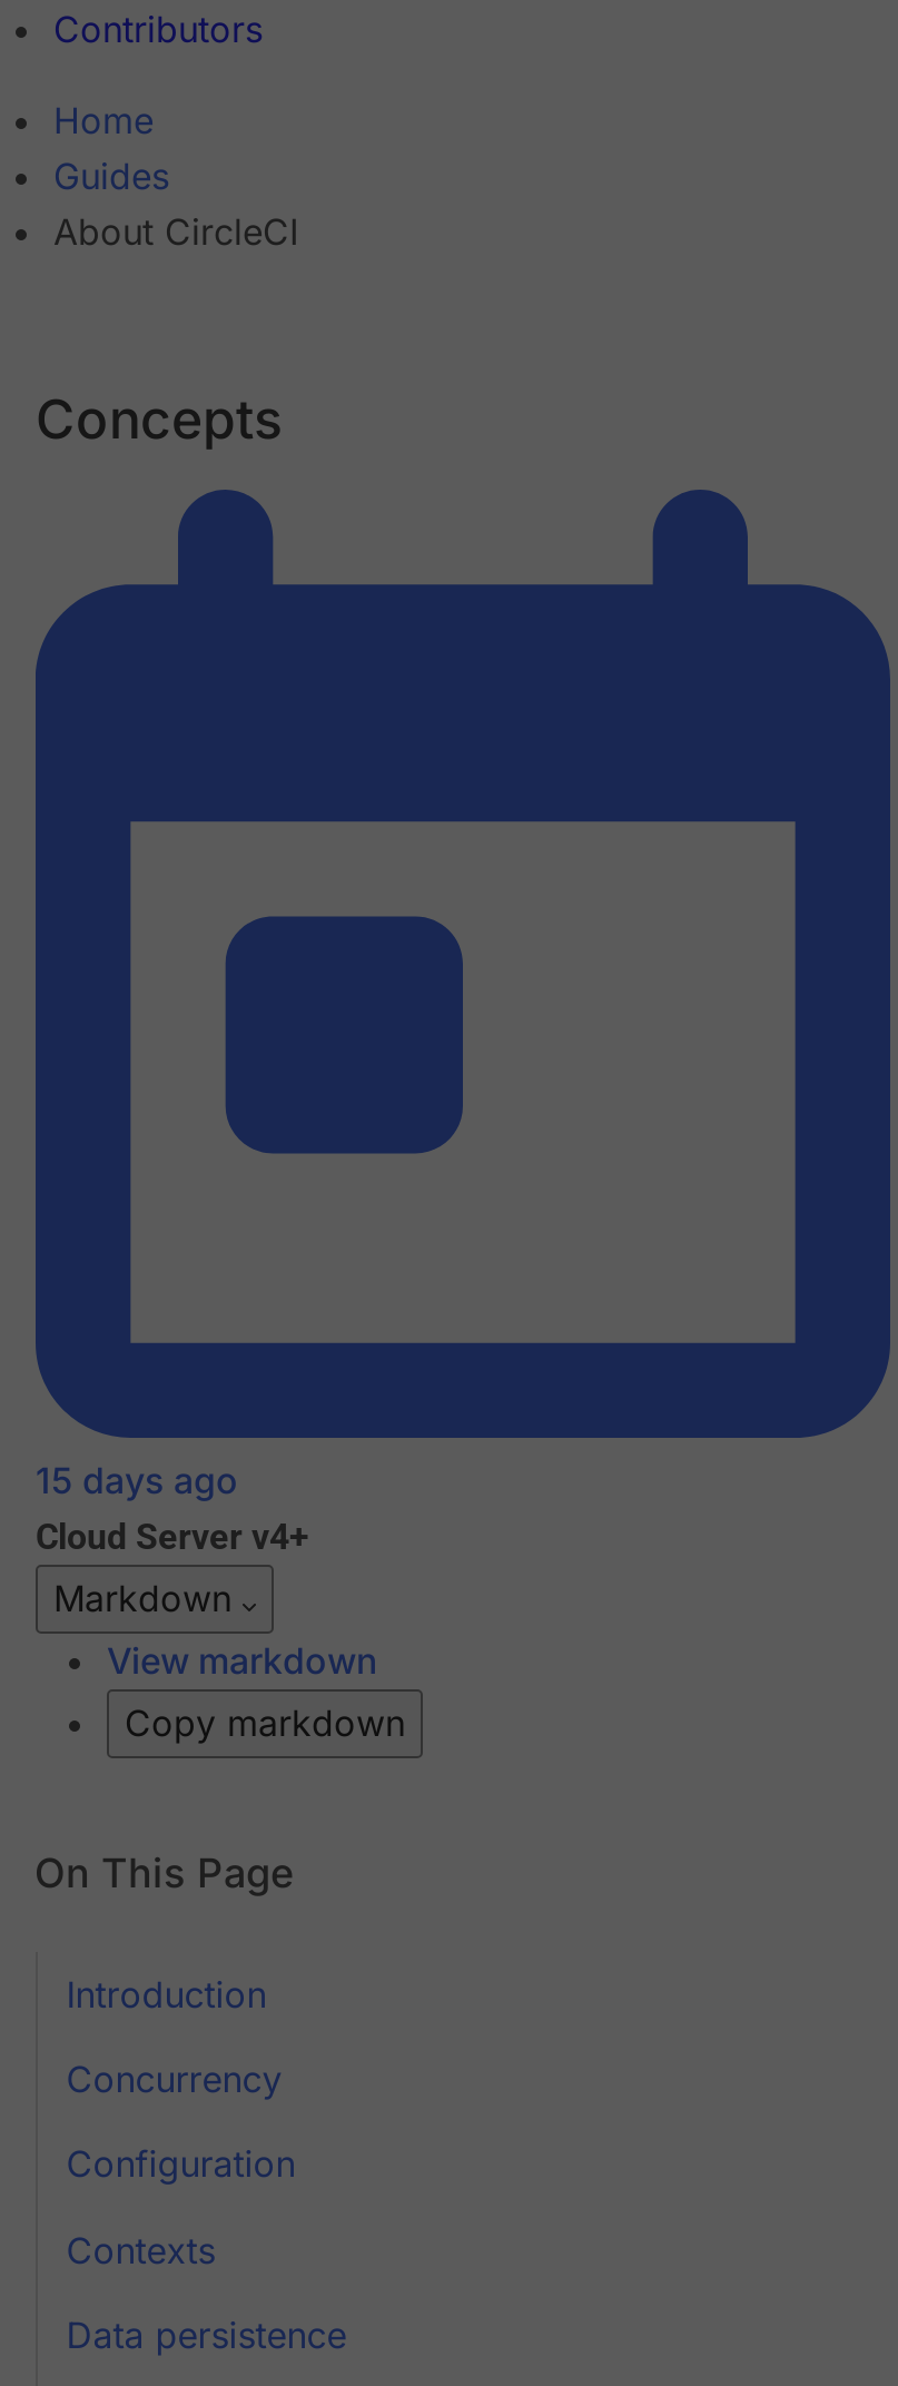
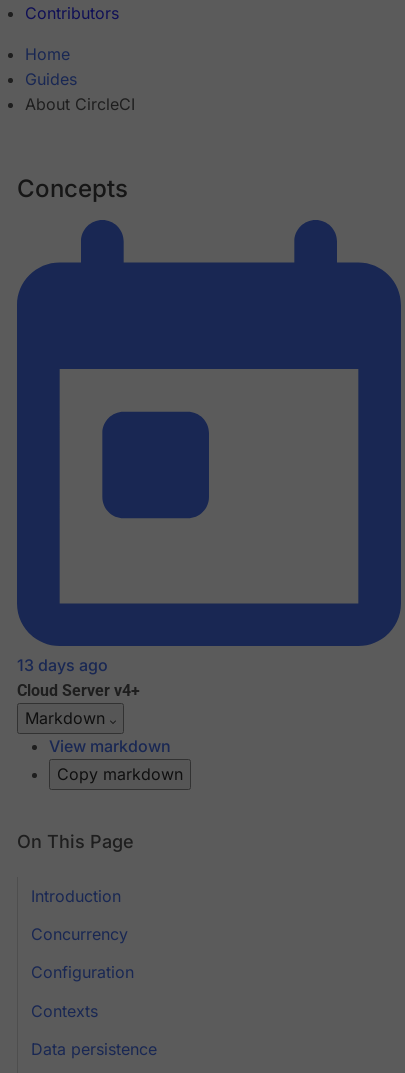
[36,1459,238,1503] 15 days ago -> [17,655,108,675] 13 days ago

